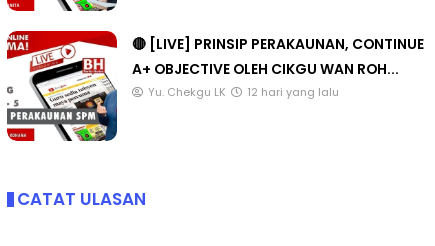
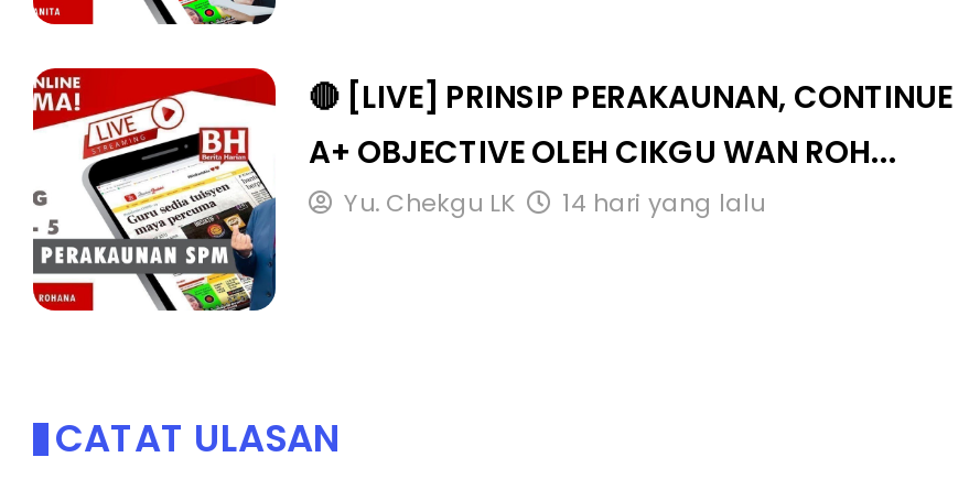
[247,85,339,100] 12 hari yang lalu -> [562,188,765,221] 14 hari yang lalu

